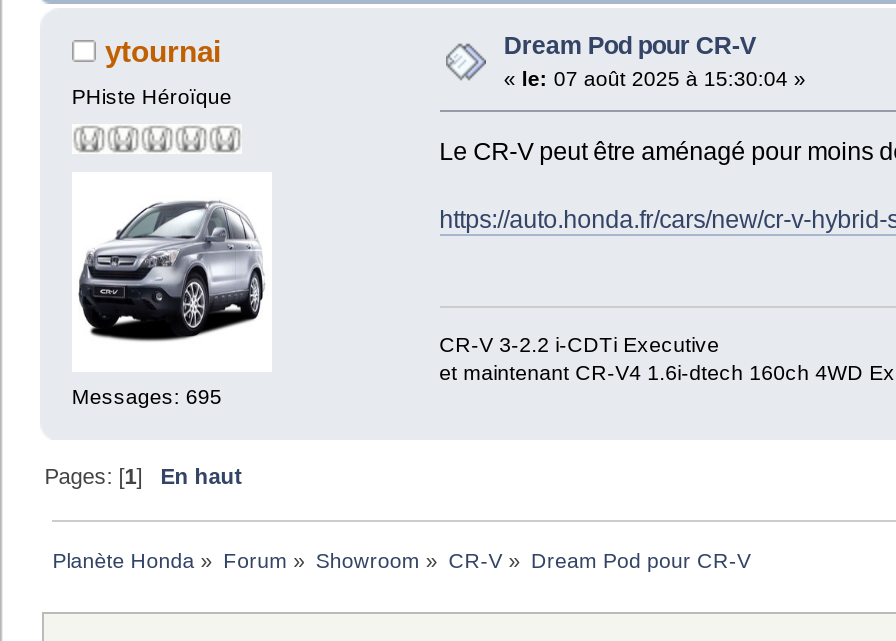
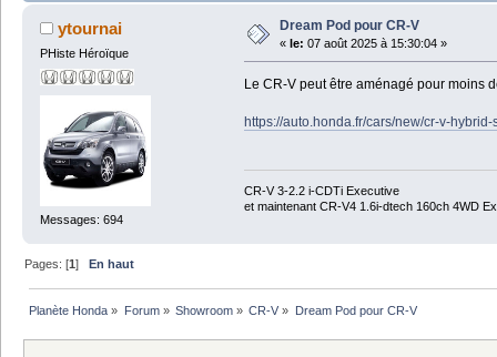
[72,384,222,408] Messages: 695 -> [40,213,123,226] Messages: 694

